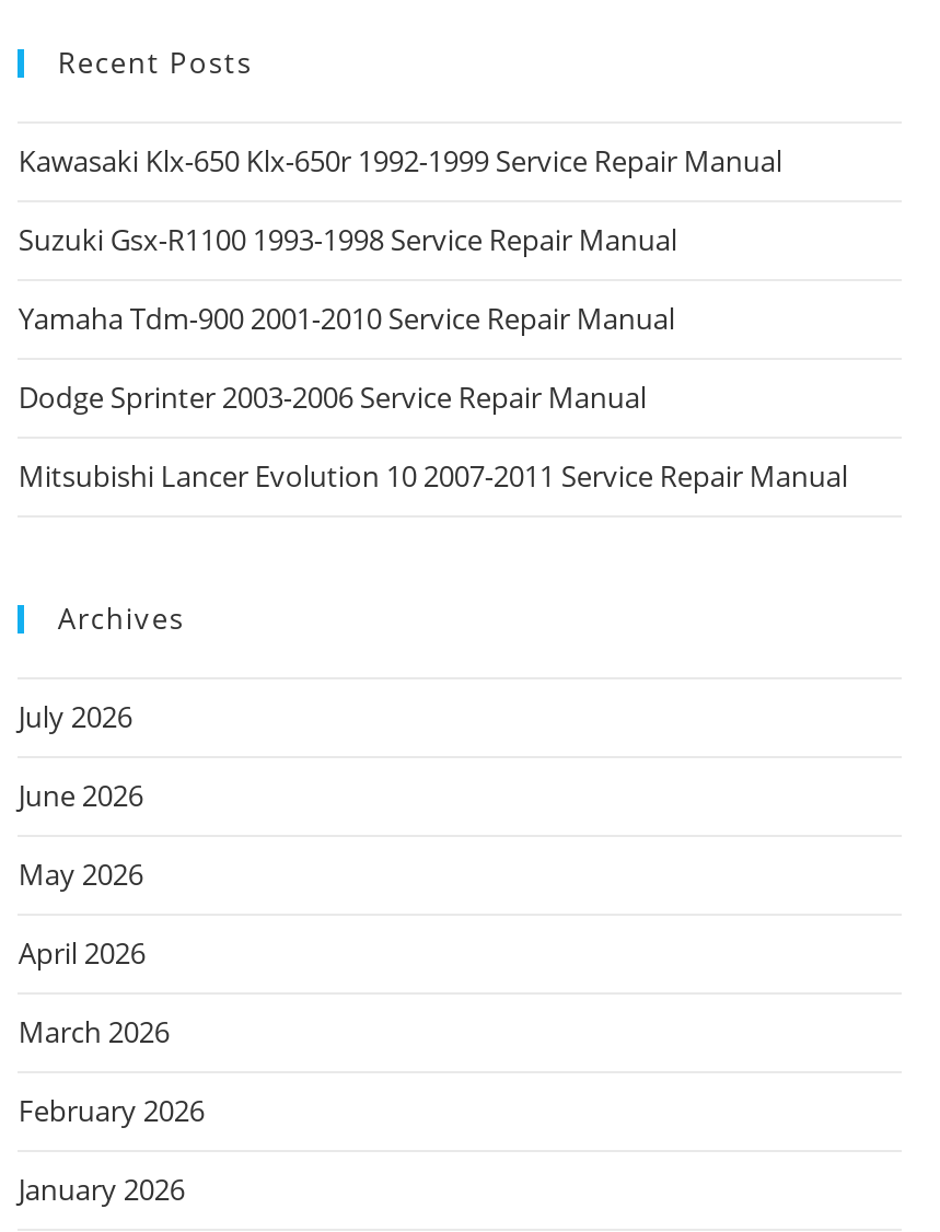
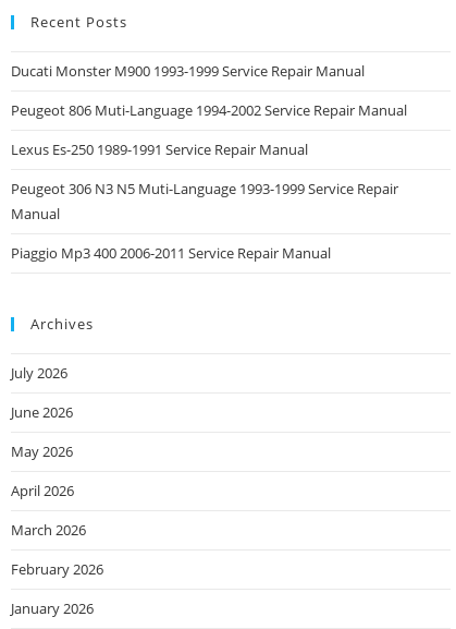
[18,141,782,181] Kawasaki Klx-650 Klx-650r 1992-1999 Service Repair Manual -> [11,61,365,80] Ducati Monster M900 1993-1999 Service Repair Manual
[18,220,677,260] Suzuki Gsx-R1100 1993-1998 Service Repair Manual -> [11,100,407,119] Peugeot 806 Muti-Language 1994-2002 Service Repair Manual
[18,299,675,338] Yamaha Tdm-900 2001-2010 Service Repair Manual -> [11,139,308,159] Lexus Es-250 1989-1991 Service Repair Manual
[18,378,647,417] Dodge Sprinter 2003-2006 Service Repair Manual -> [11,178,399,223] Peugeot 306 N3 N5 Muti-Language 1993-1999 Service Repair | Manual
[18,456,848,496] Mitsubishi Lancer Evolution 10 2007-2011 Service Repair Manual -> [11,243,331,262] Piaggio Mp3 400 2006-2011 Service Repair Manual

